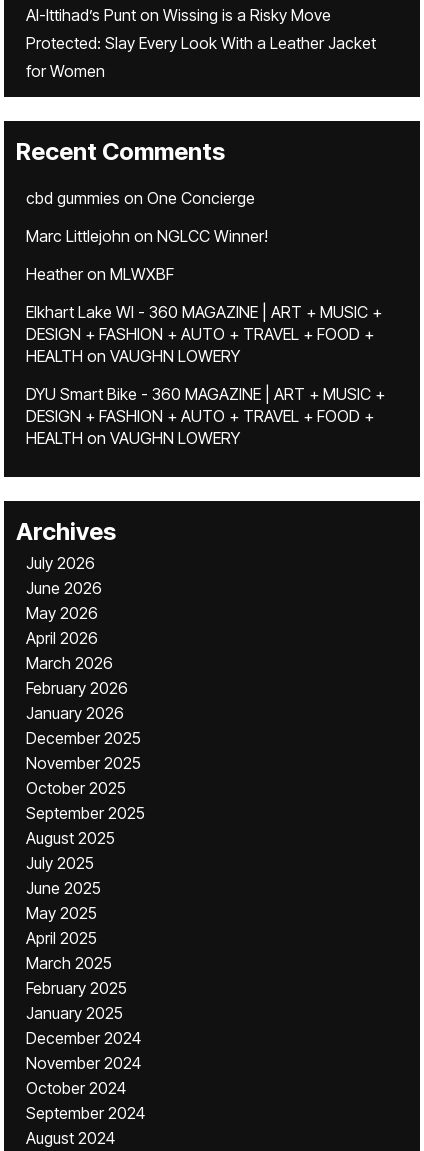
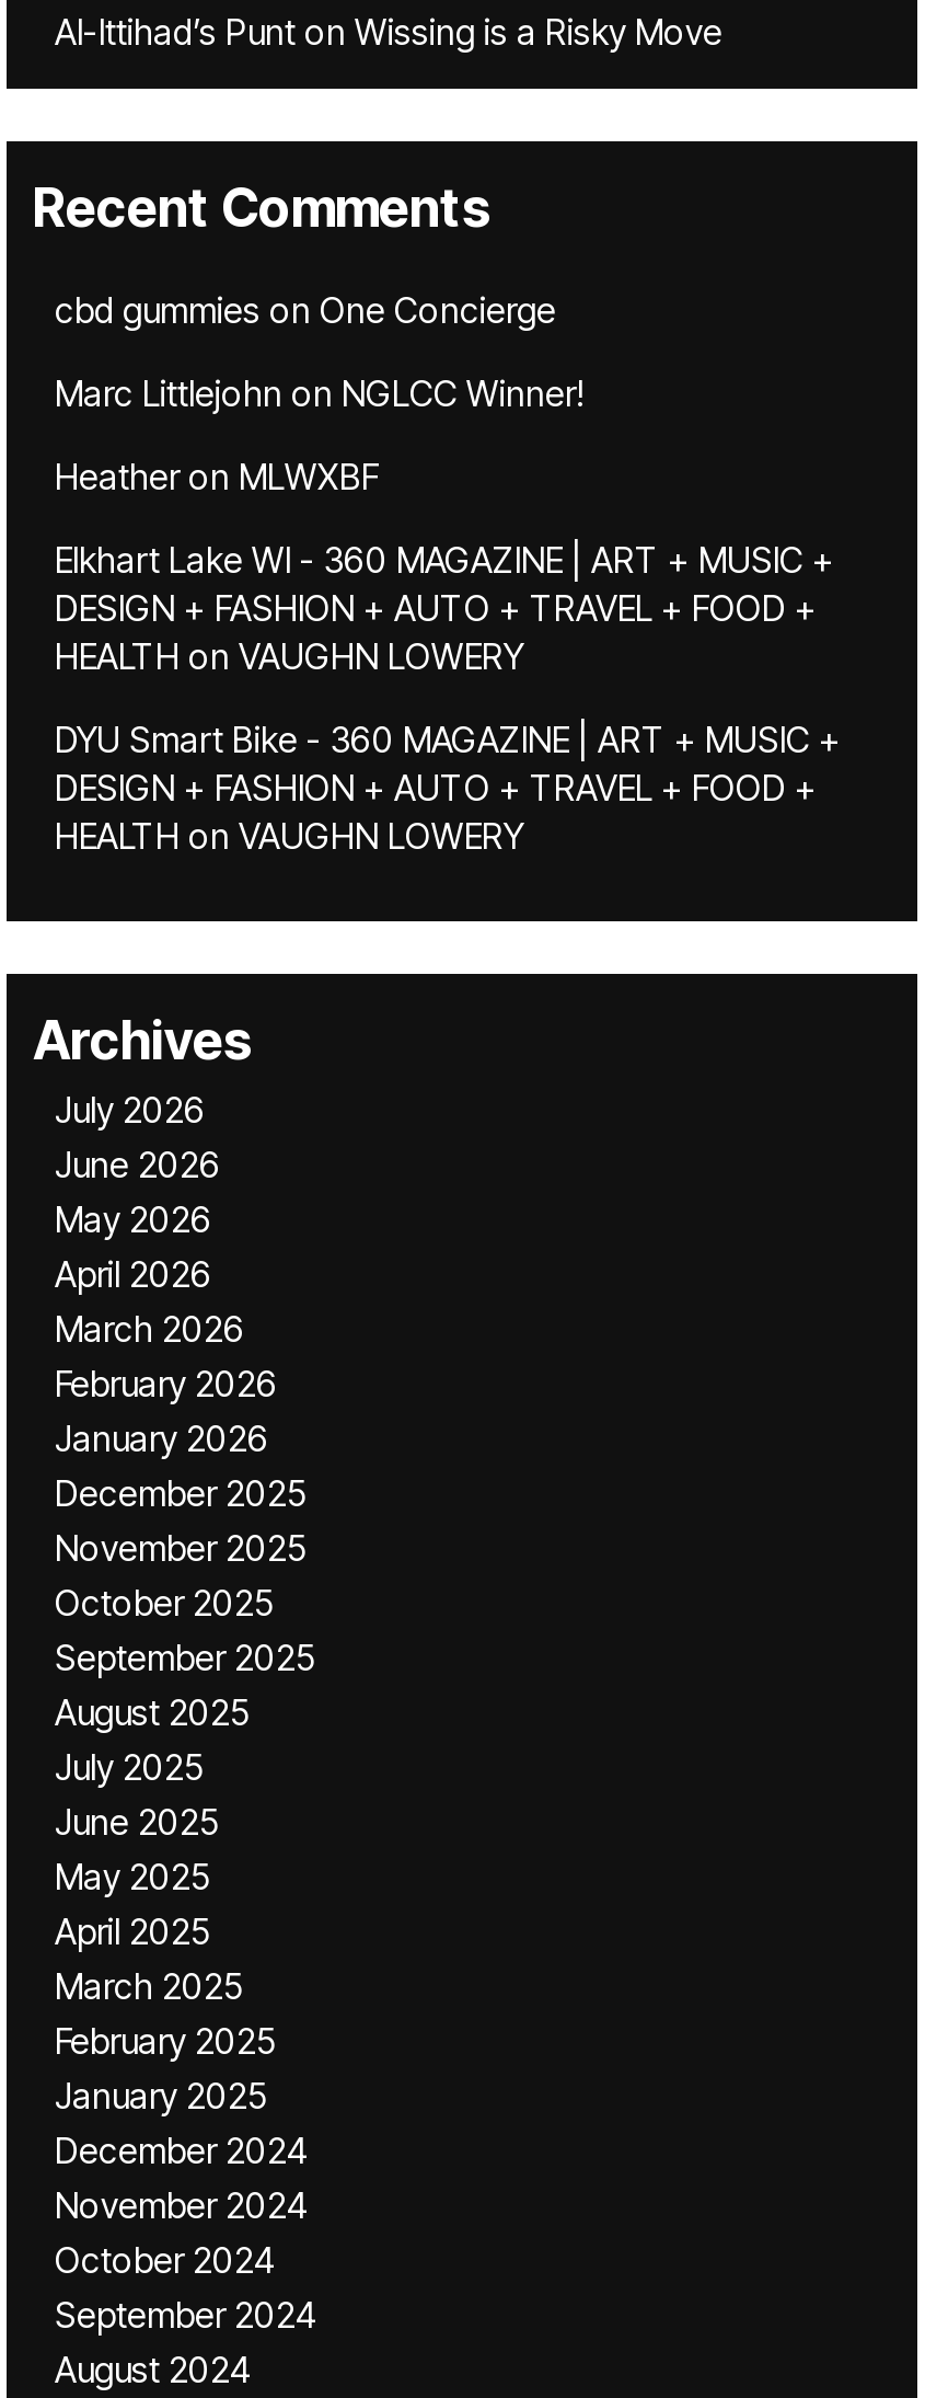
[26,33,376,81] Protected: Slay Every Look With a Leather Jacket | for Women -> none

